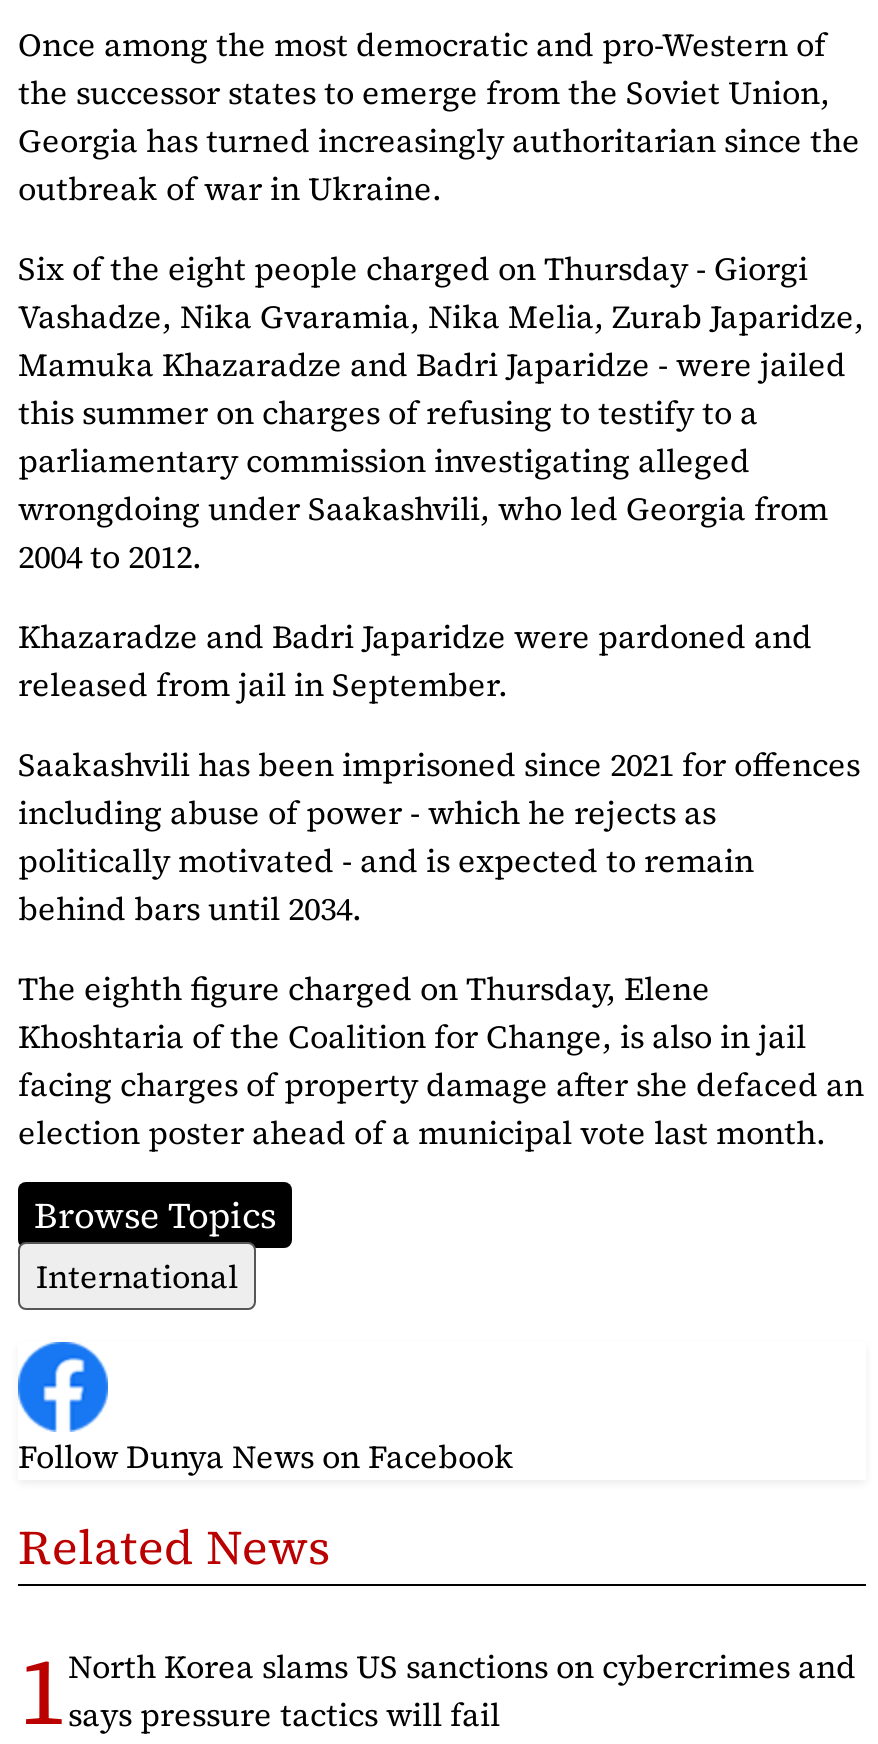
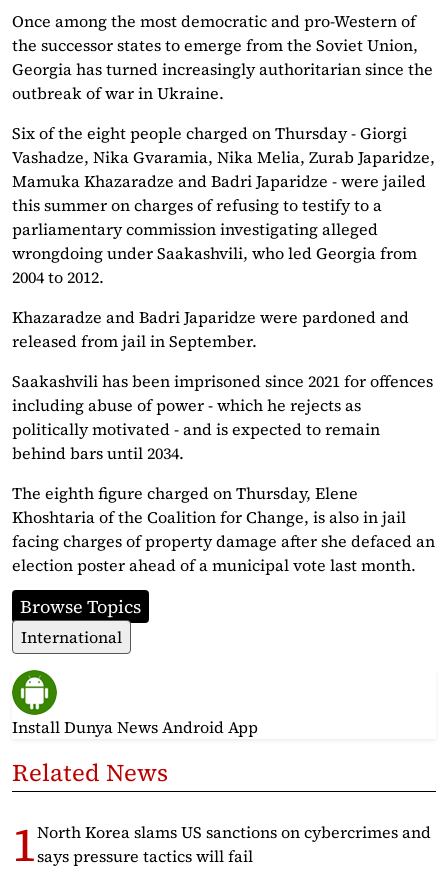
[16,1340,514,1478] [image] | Follow Dunya News on Facebook -> [11,669,258,738] [image] | Install Dunya News Android App

